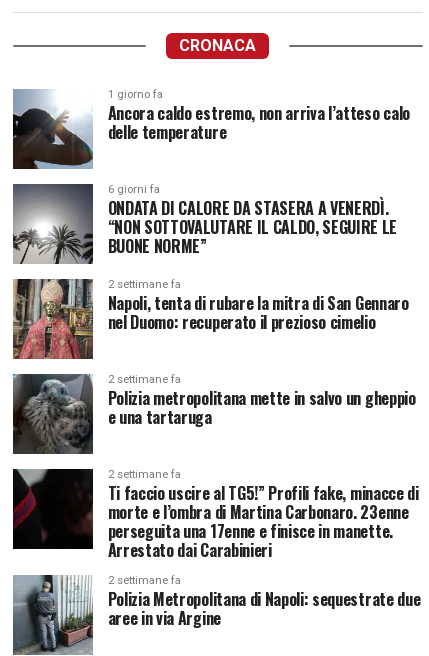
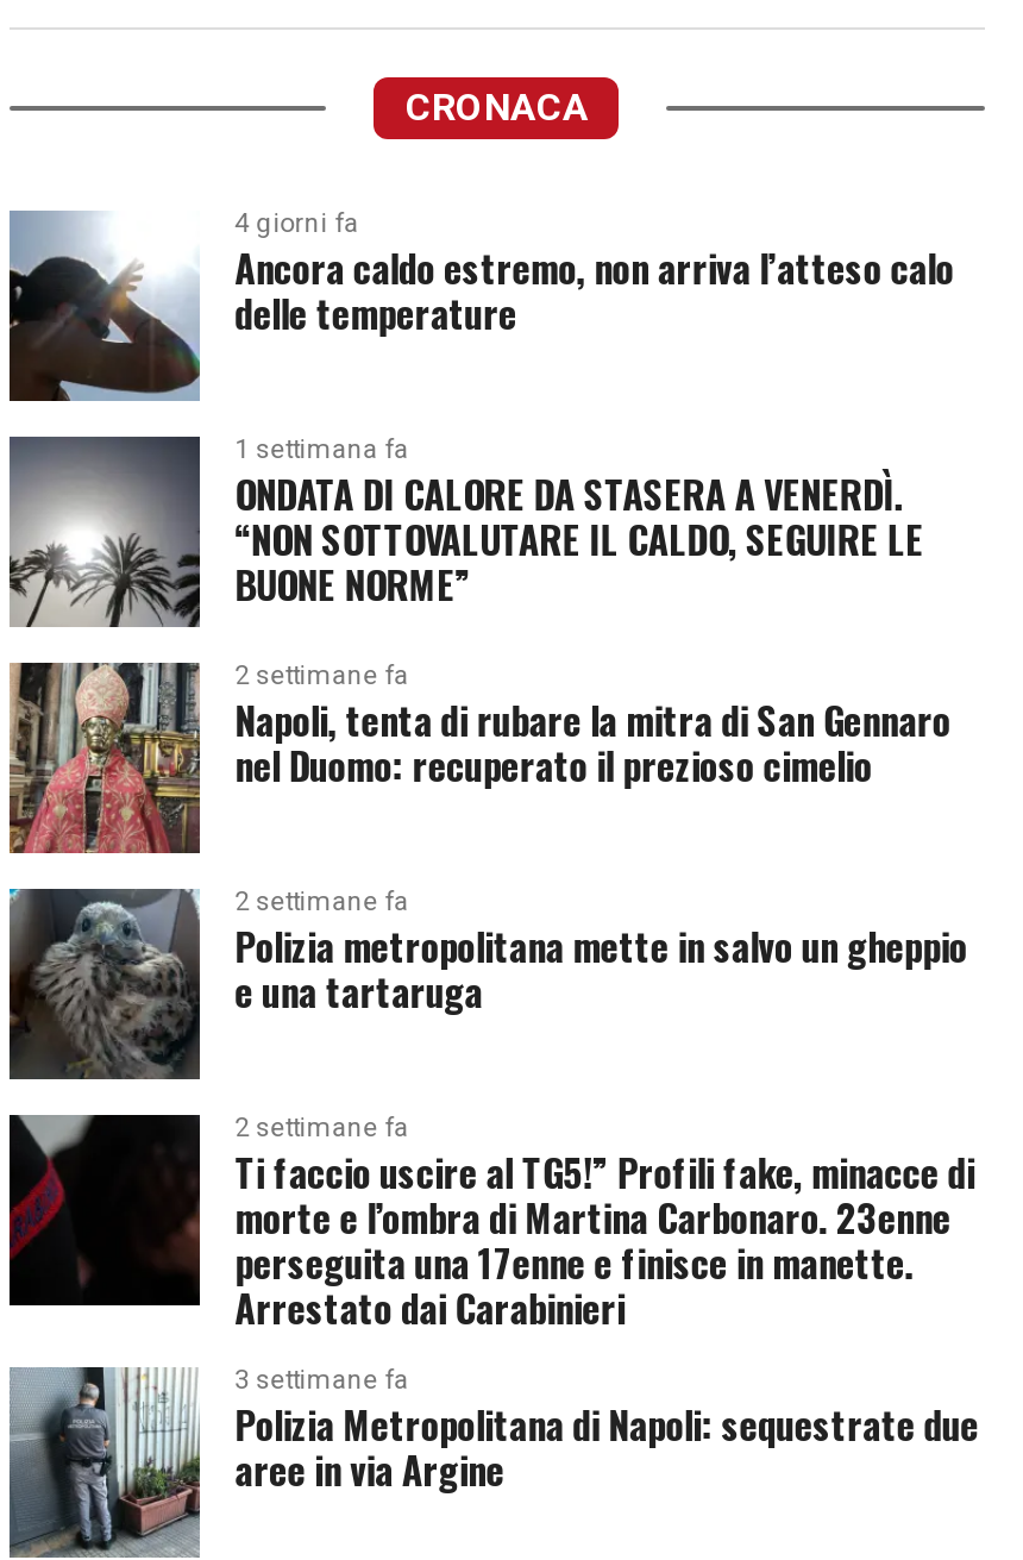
[108,88,163,101] 1 giorno fa -> [235,208,359,239] 4 giorni fa
[108,183,160,196] 6 giorni fa -> [235,434,408,465] 1 settimana fa
[108,574,181,587] 2 settimane fa -> [235,1365,408,1396] 3 settimane fa

